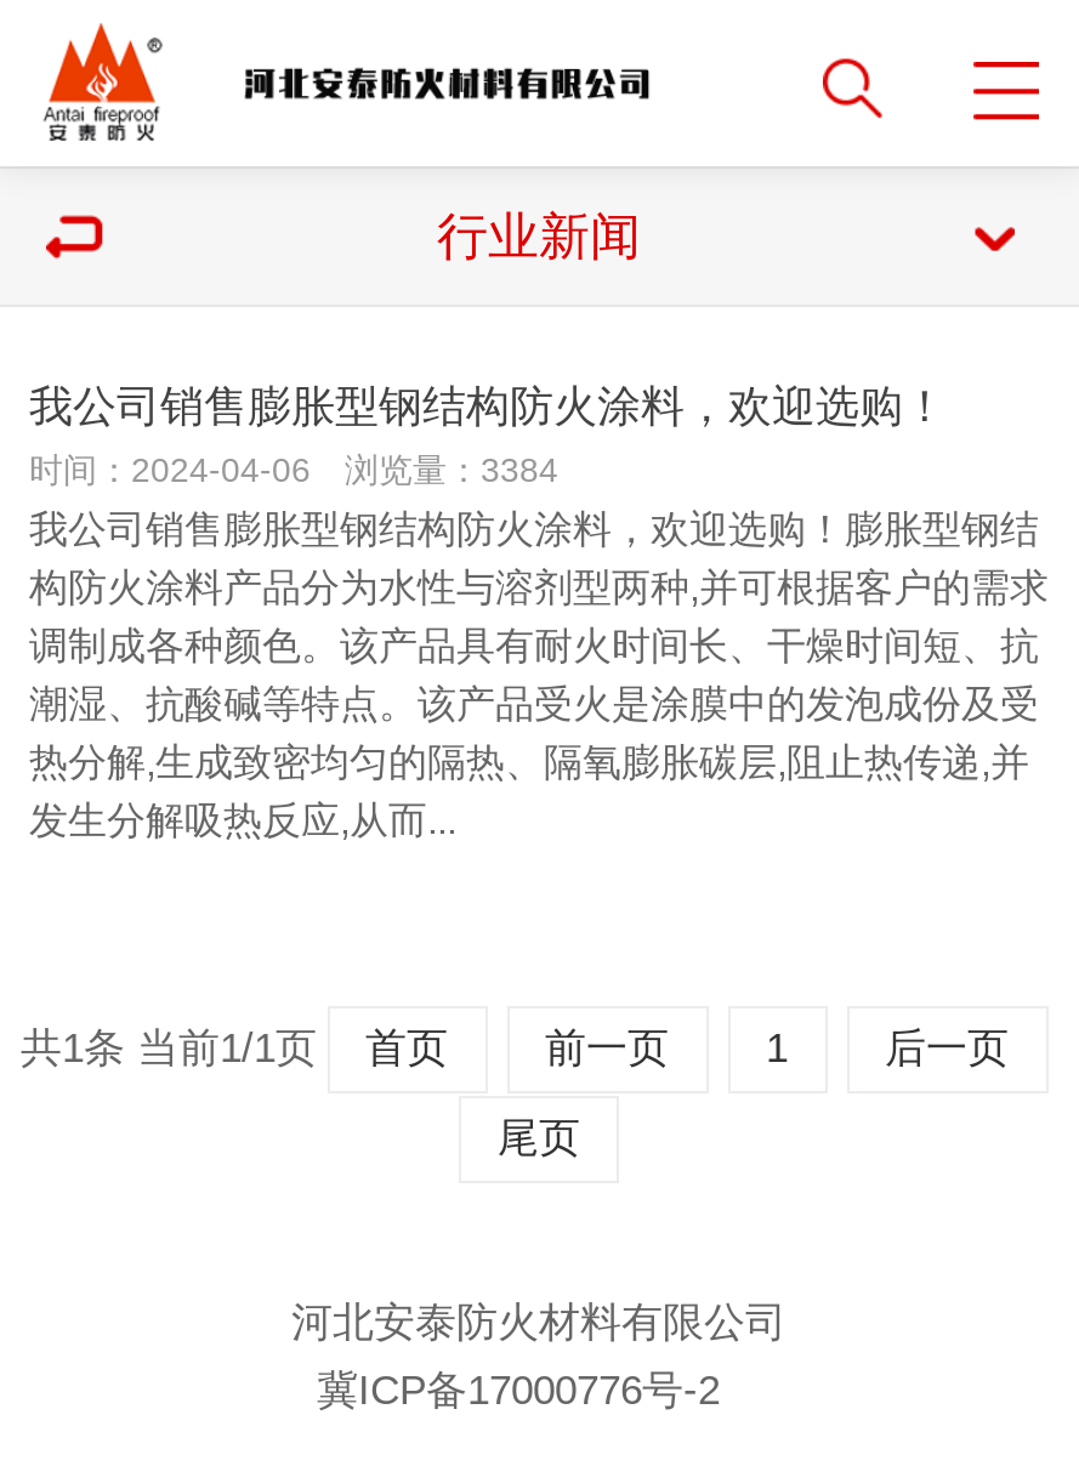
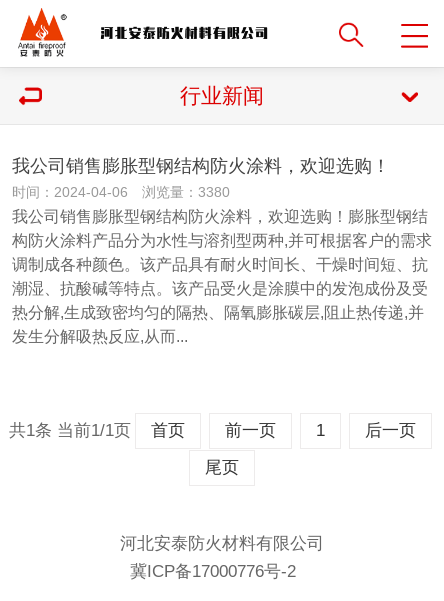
[29,450,558,489] 时间：2024-04-06 浏览量：3384 -> [12,184,230,200] 时间：2024-04-06 浏览量：3380

